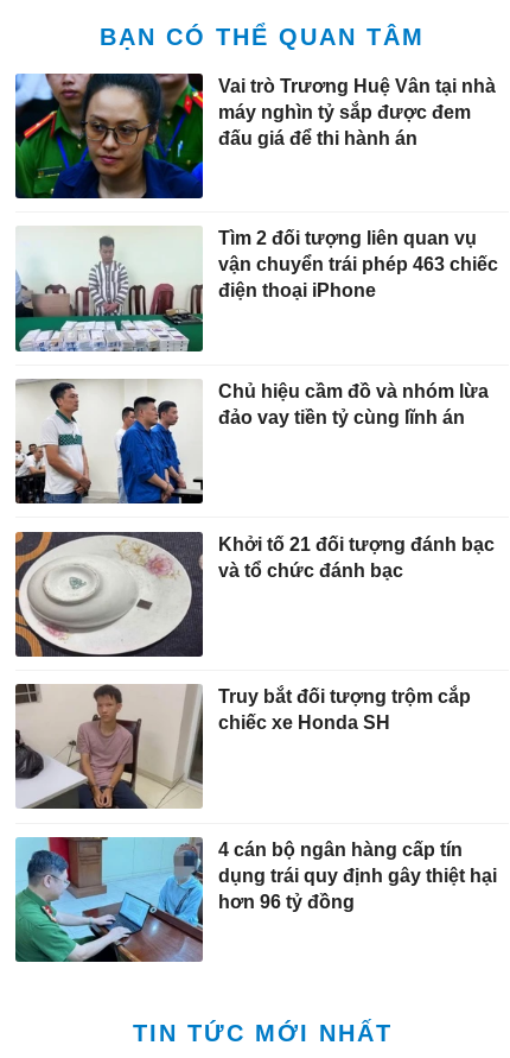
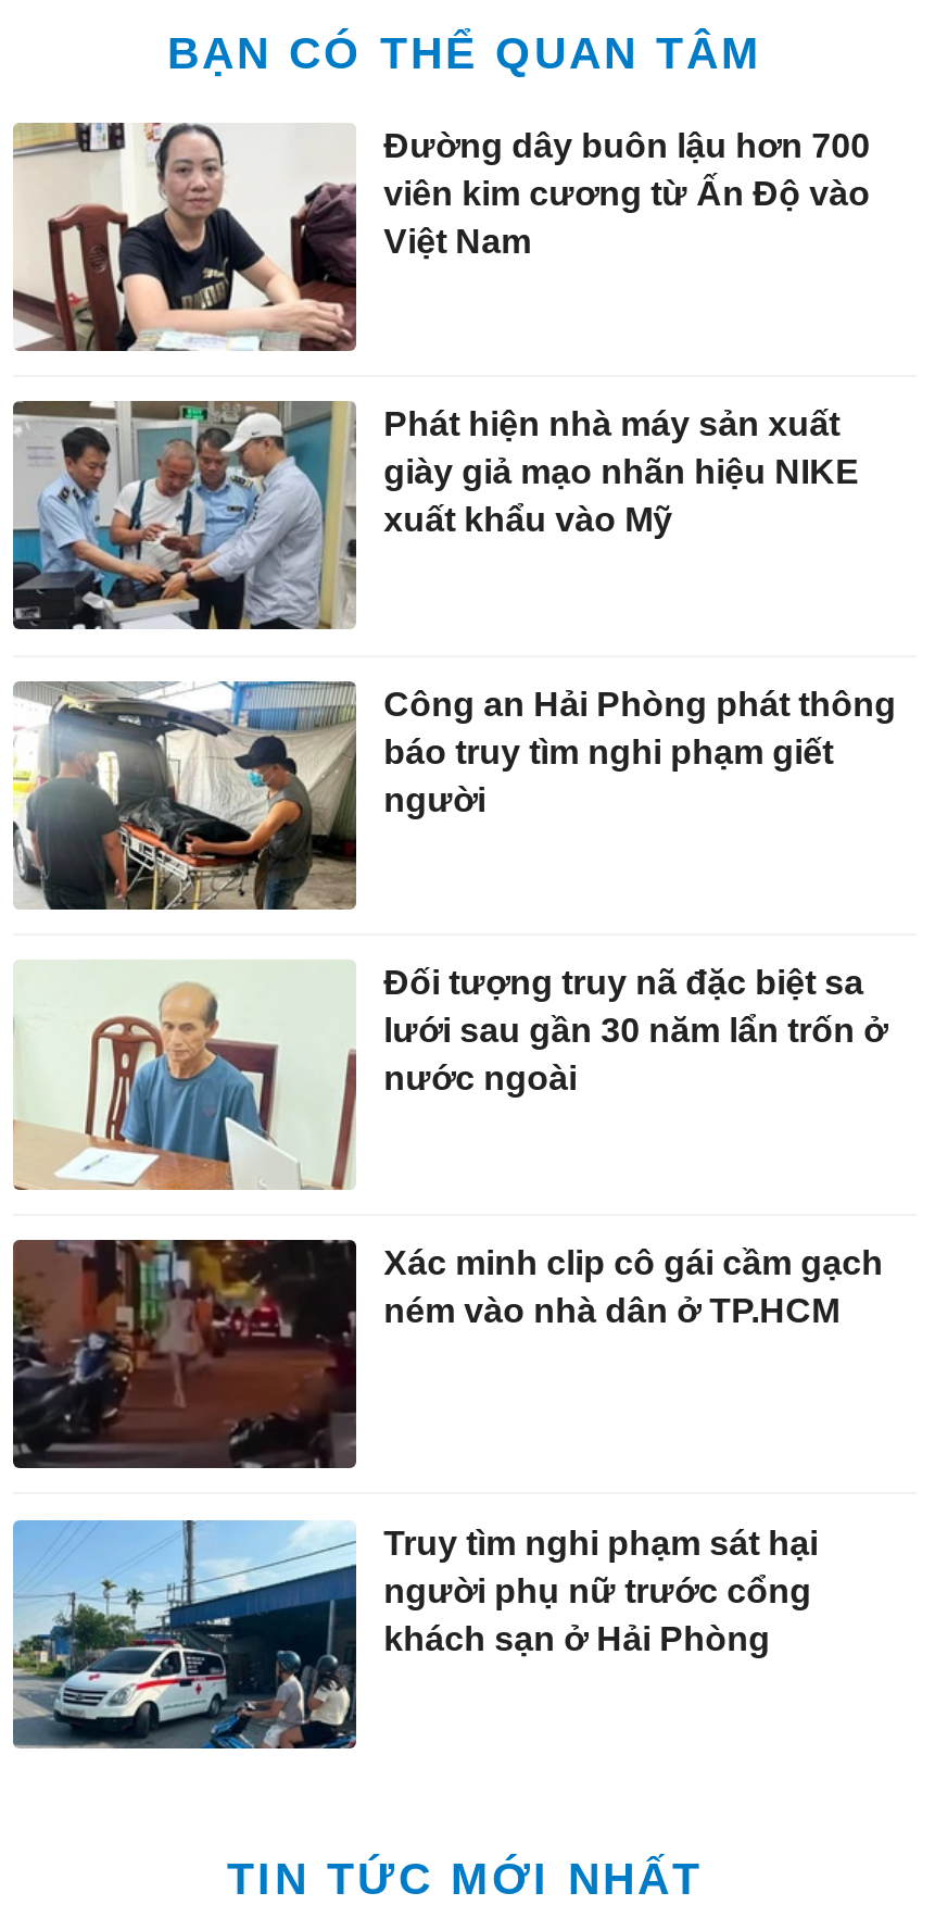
[14,72,495,199] [image] | Vai trò Trương Huệ Vân tại nhà | máy nghìn tỷ sắp được đem | đấu giá để thi hành án -> [11,121,870,353] [image] | Đường dây buôn lậu hơn 700 | viên kim cương từ Ấn Độ vào | Việt Nam
[14,226,498,353] [image] | Tìm 2 đối tượng liên quan vụ | vận chuyển trái phép 463 chiếc | điện thoại iPhone -> [11,399,859,631] [image] | Phát hiện nhà máy sản xuất | giày giả mạo nhãn hiệu NIKE | xuất khẩu vào Mỹ
[14,379,488,505] [image] | Chủ hiệu cầm đồ và nhóm lừa | đảo vay tiền tỷ cùng lĩnh án -> [13,679,896,912] [image] | Công an Hải Phòng phát thông | báo truy tìm nghi phạm giết | người
[14,531,494,658] [image] | Khởi tố 21 đối tượng đánh bạc | và tổ chức đánh bạc -> [13,962,887,1192] [image] | Đối tượng truy nã đặc biệt sa | lưới sau gần 30 năm lẩn trốn ở | nước ngoài
[15,684,470,809] [image] | Truy bắt đối tượng trộm cắp | chiếc xe Honda SH -> [11,1238,883,1470] [image] | Xác minh clip cô gái cầm gạch | ném vào nhà dân ở TP.HCM
[15,836,496,963] [image] | 4 cán bộ ngân hàng cấp tín | dụng trái quy định gây thiệt hại | hơn 96 tỷ đồng -> [13,1518,818,1751] [image] | Truy tìm nghi phạm sát hại | người phụ nữ trước cổng | khách sạn ở Hải Phòng

